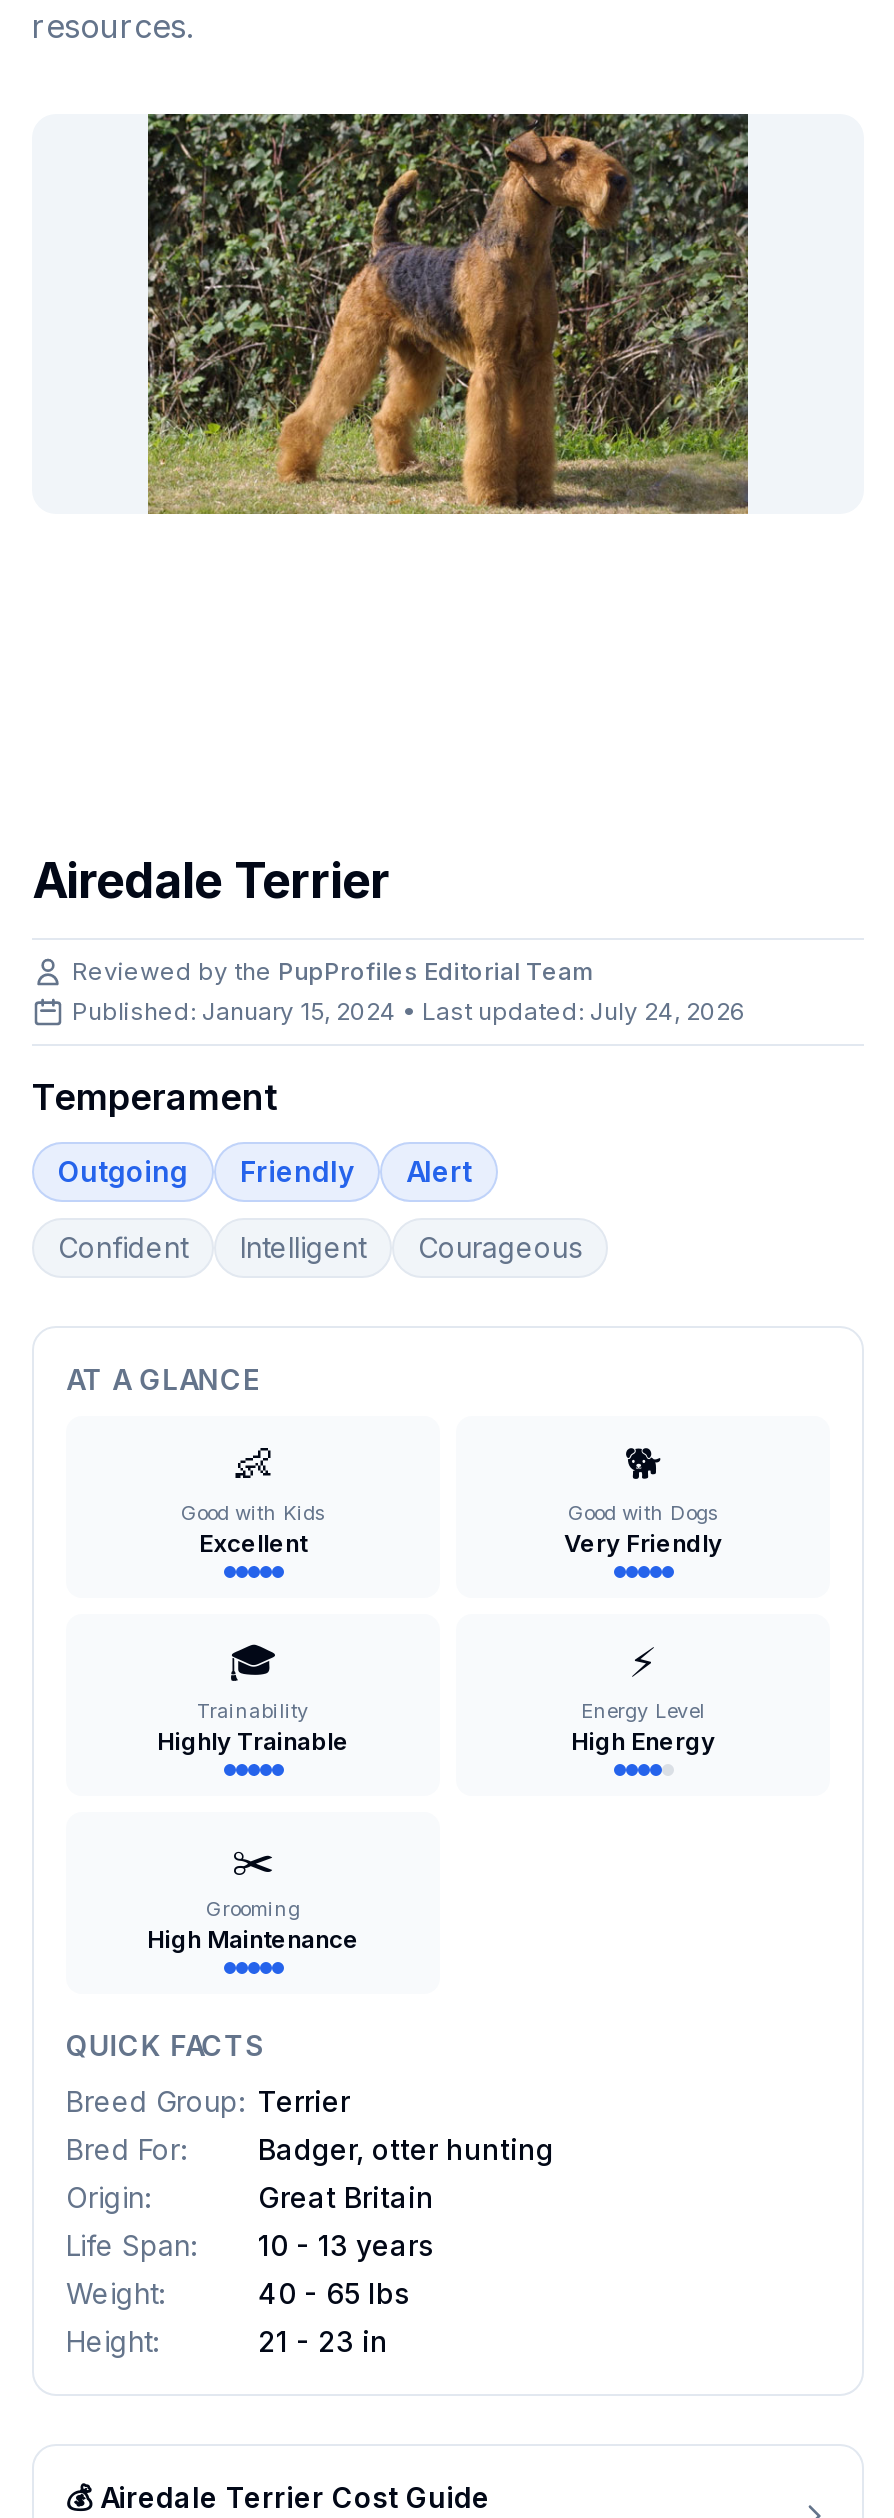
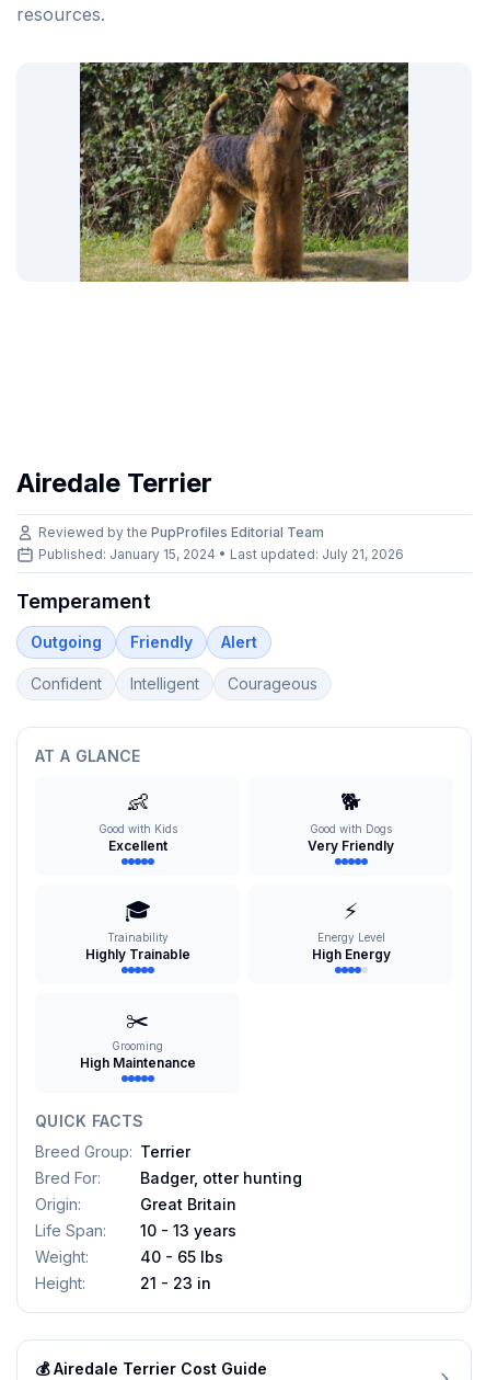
[72,996,746,1026] Published: January 15, 2024 • Last updated: July 24, 2026 -> [38,546,404,562] Published: January 15, 2024 • Last updated: July 21, 2026

